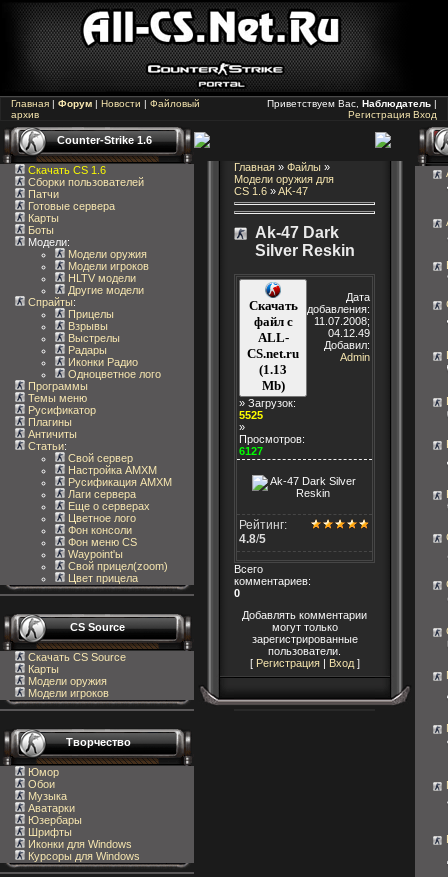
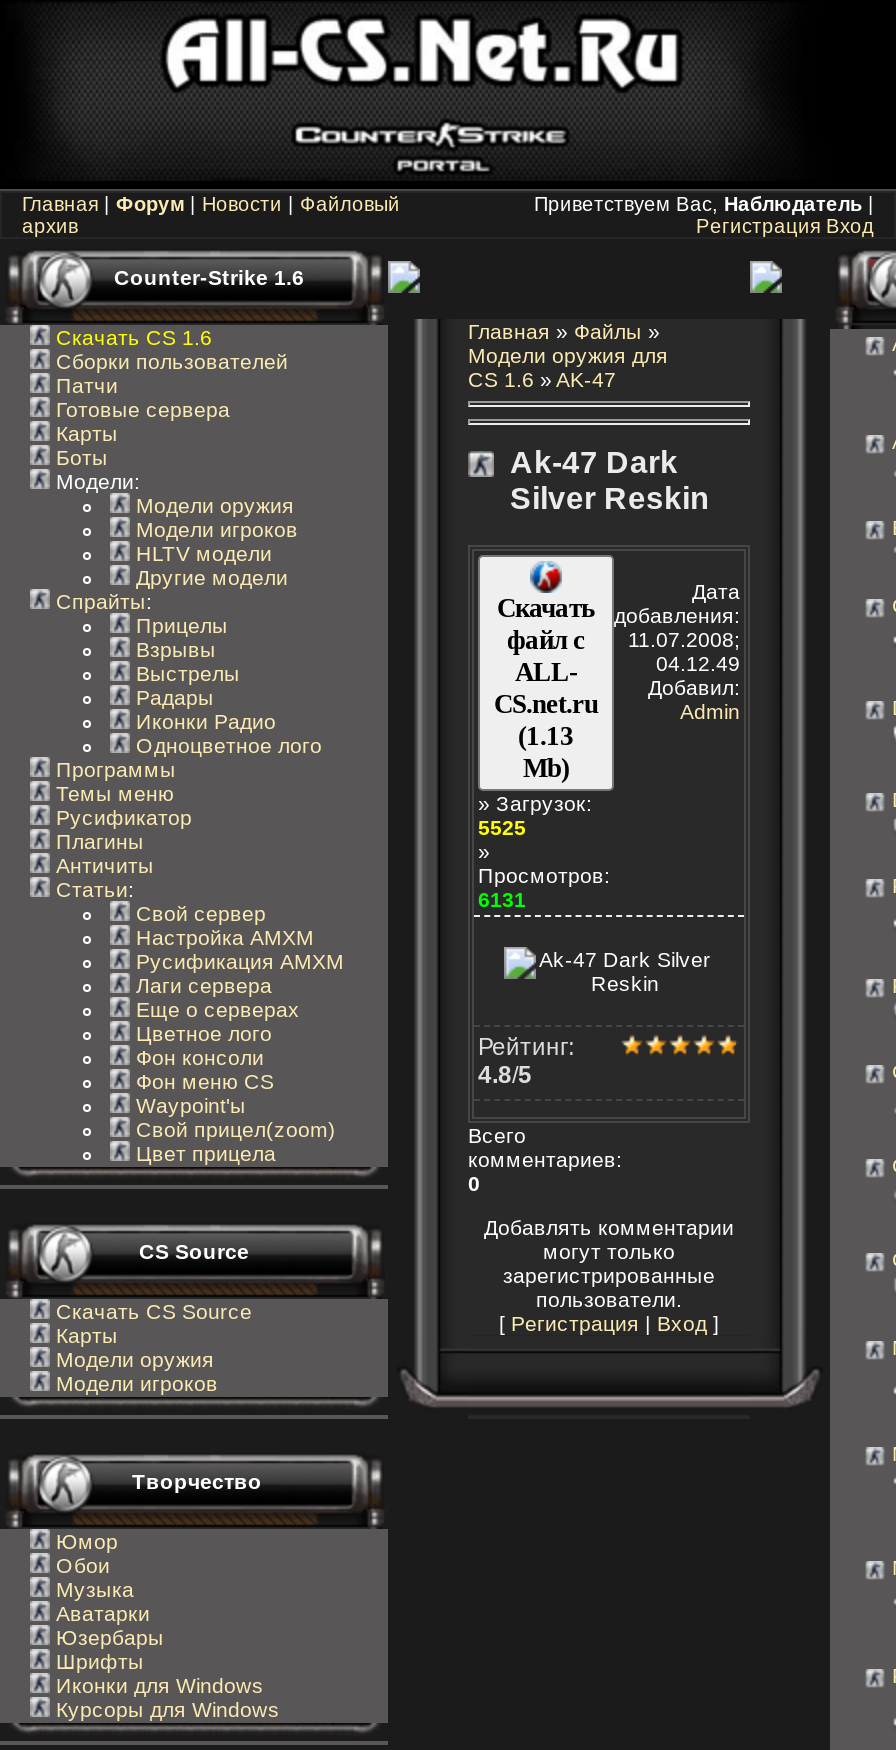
[239,444,263,456] 6127 -> [478,886,526,910] 6131

